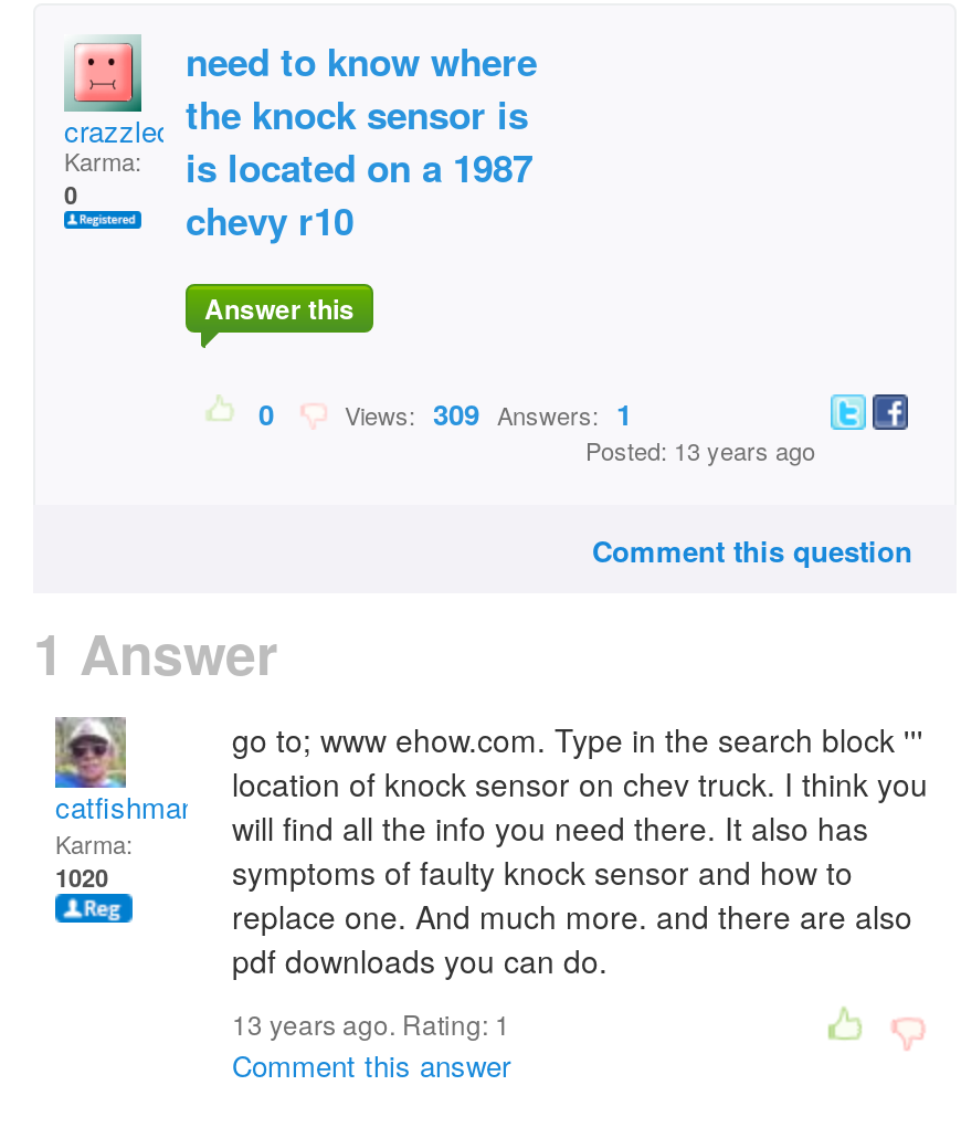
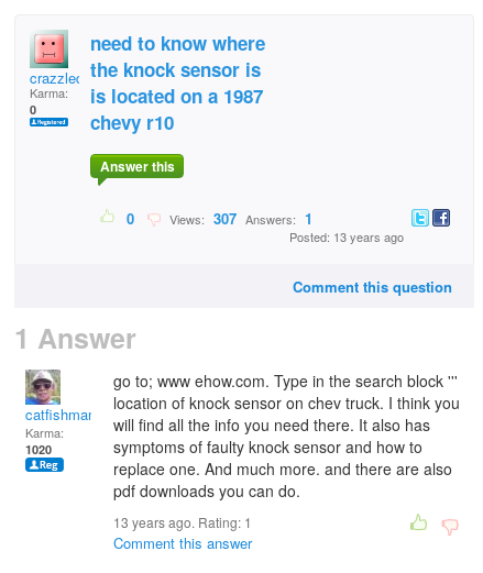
[331,392,632,434] Views: 309 Answers: 1 -> [163,208,312,229] Views: 307 Answers: 1

